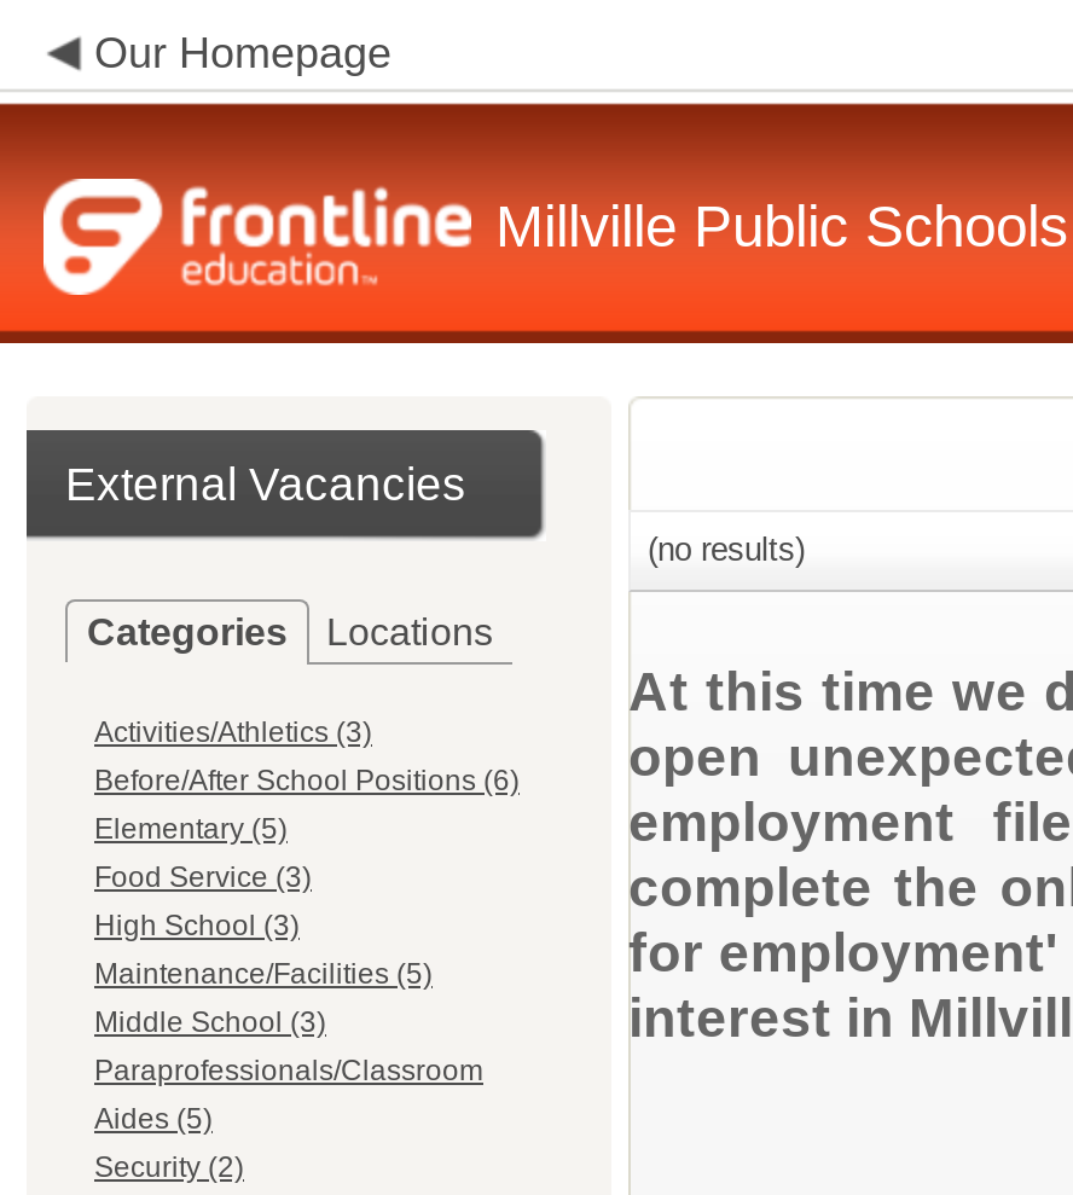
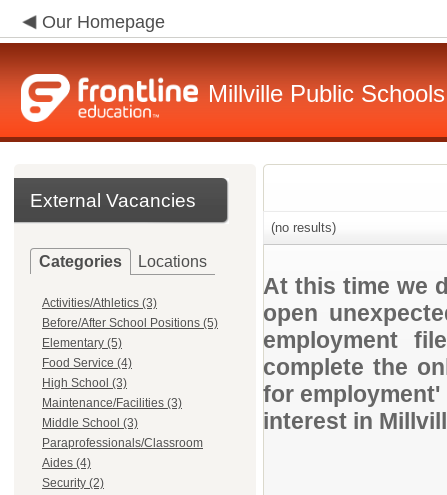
[94,764,520,797] Before/After School Positions (6) -> [42,316,218,330] Before/After School Positions (5)
[94,860,312,894] Food Service (3) -> [42,356,132,370] Food Service (4)
[94,957,433,991] Maintenance/Facilities (5) -> [42,396,182,410] Maintenance/Facilities (3)
[94,1102,213,1136] Aides (5) -> [42,456,91,470] Aides (4)

